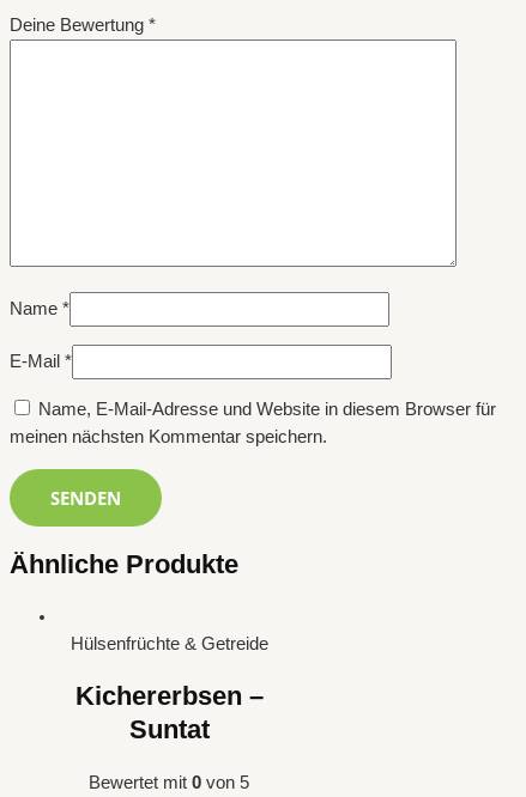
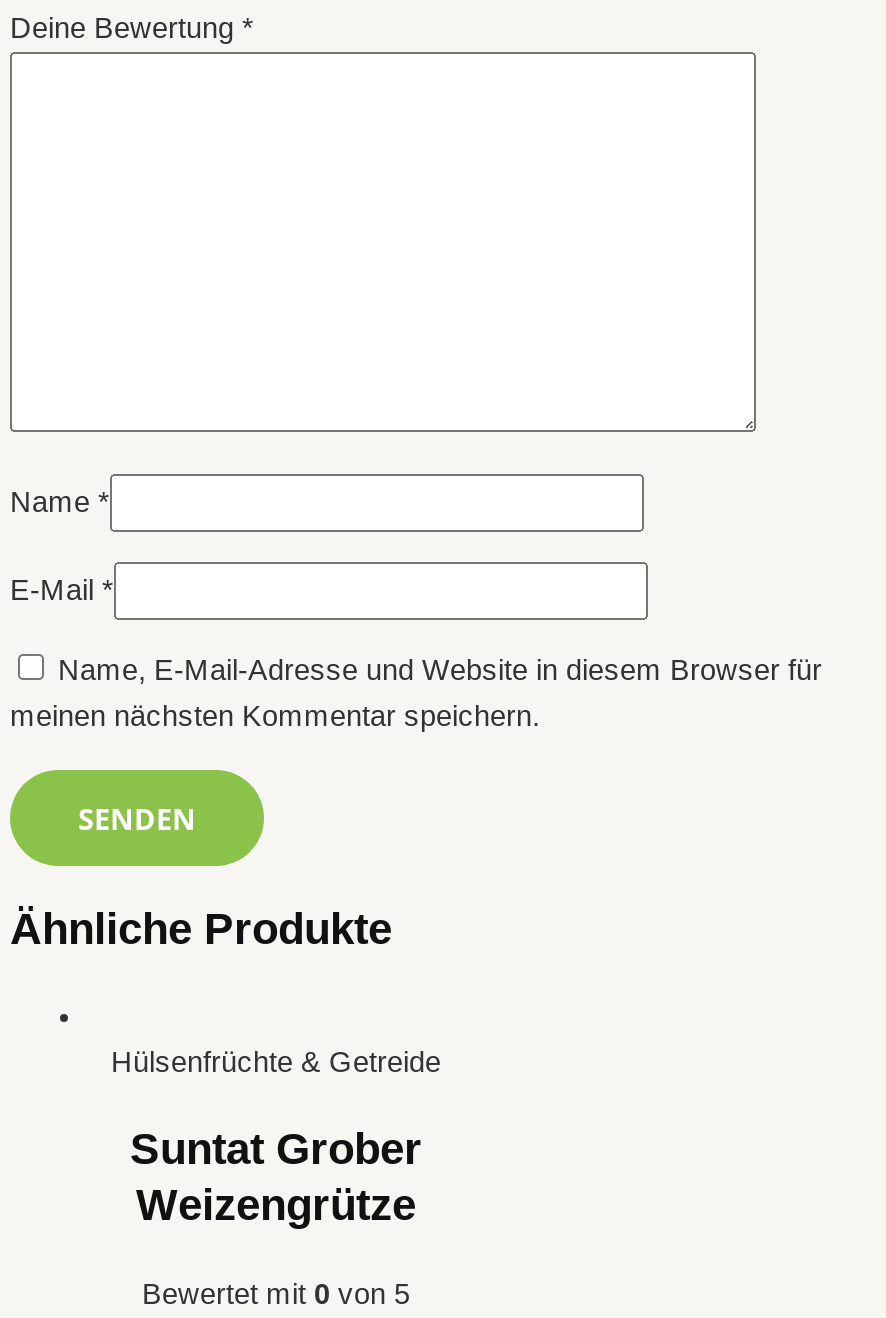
[75,681,263,745] Kichererbsen – | Suntat -> [130,1125,422,1231] Suntat Grober | Weizengrütze

